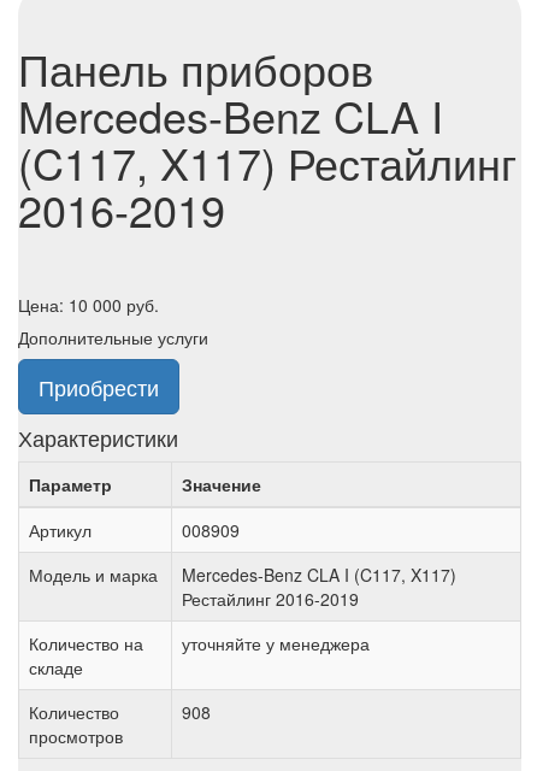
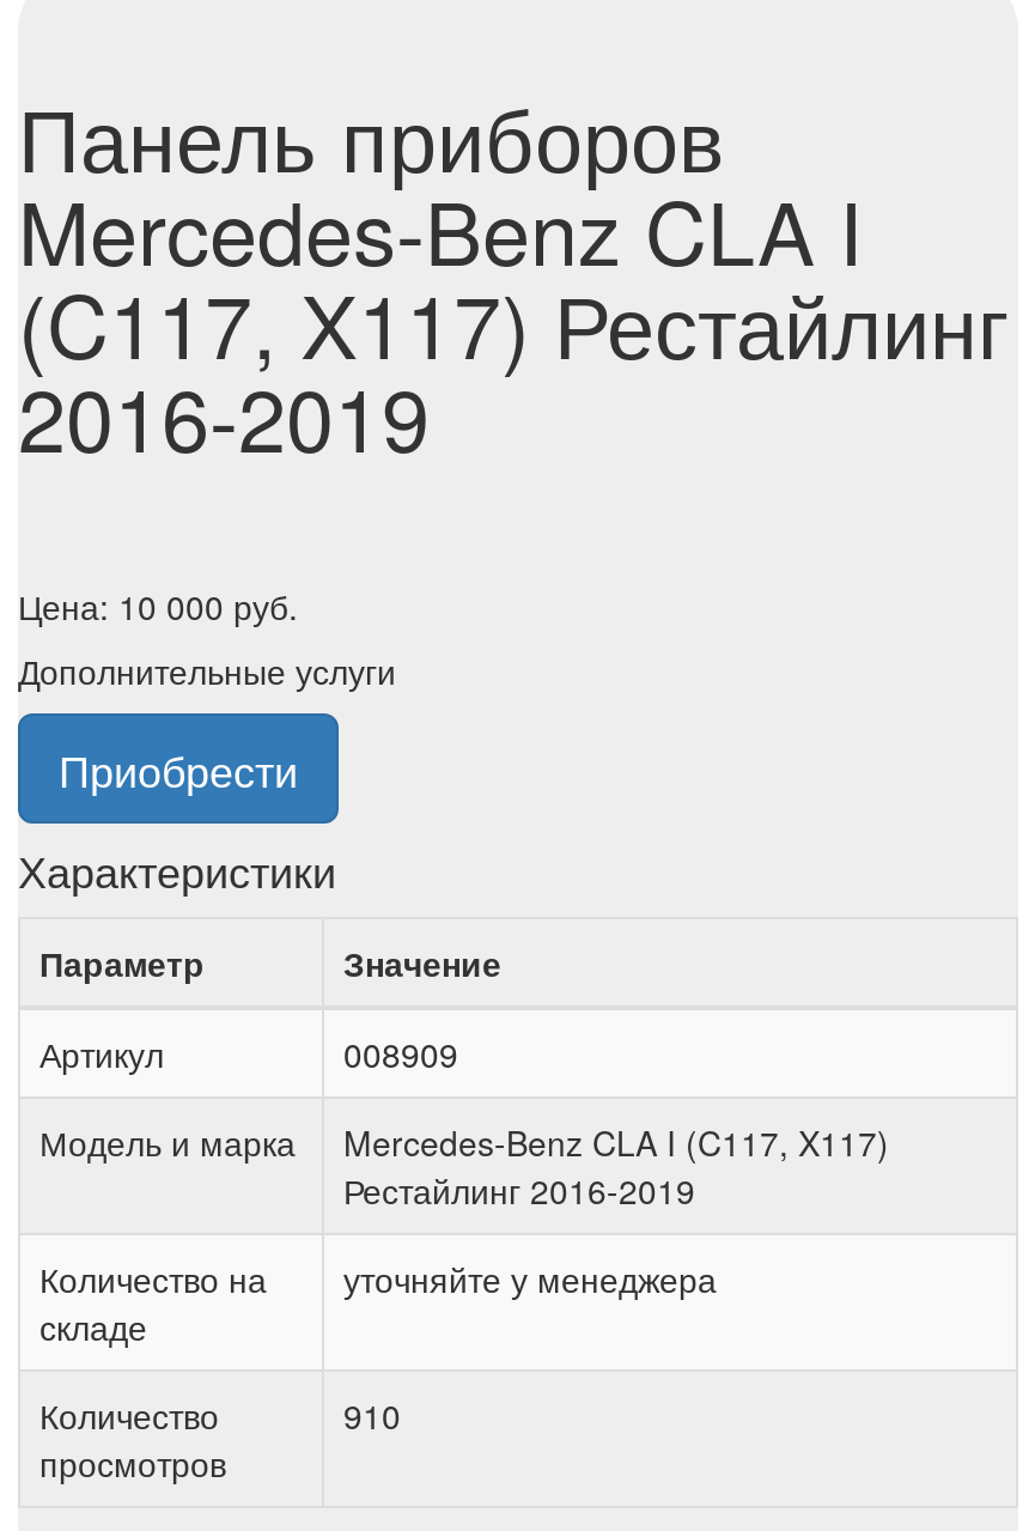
[182,700,211,724] 908 -> [343,1392,401,1440] 910

